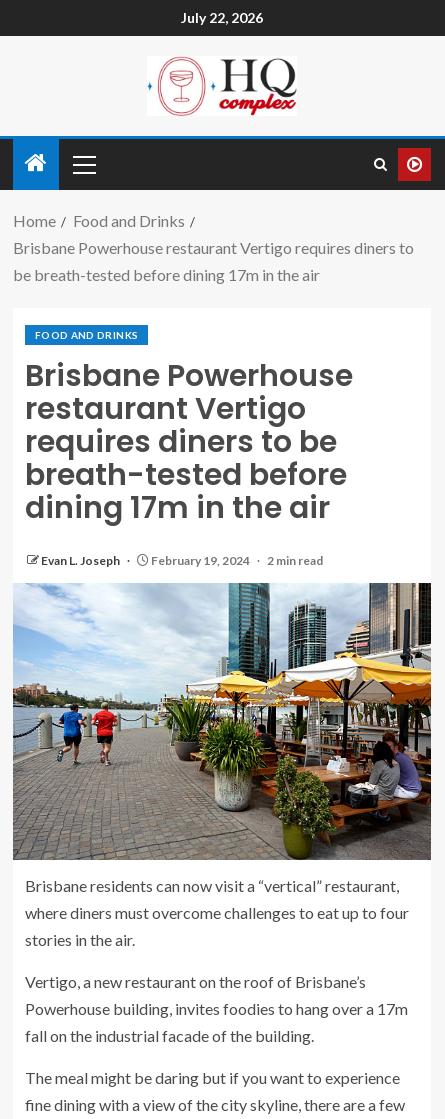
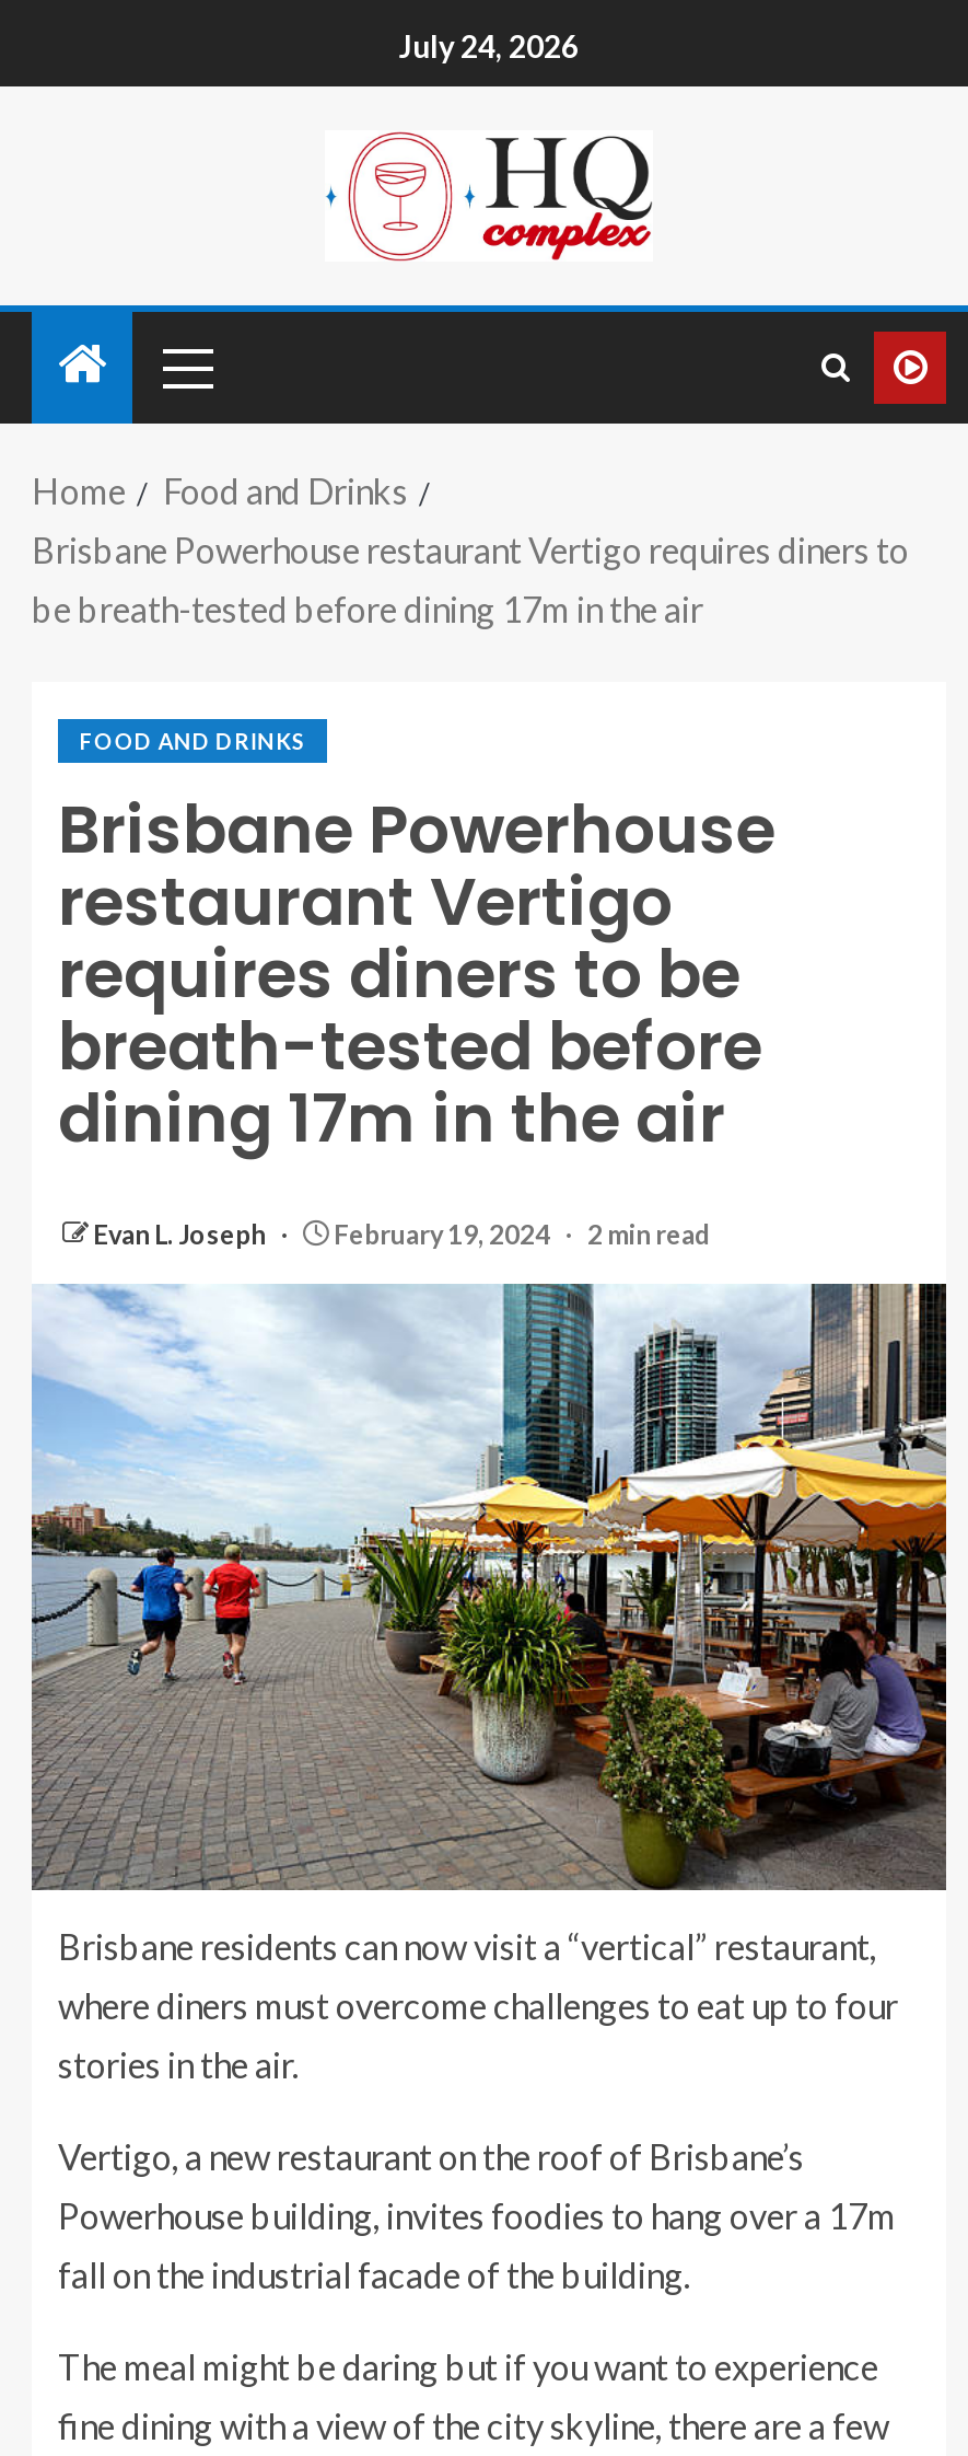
[181,9,263,26] July 22, 2026 -> [399,27,579,65] July 24, 2026

